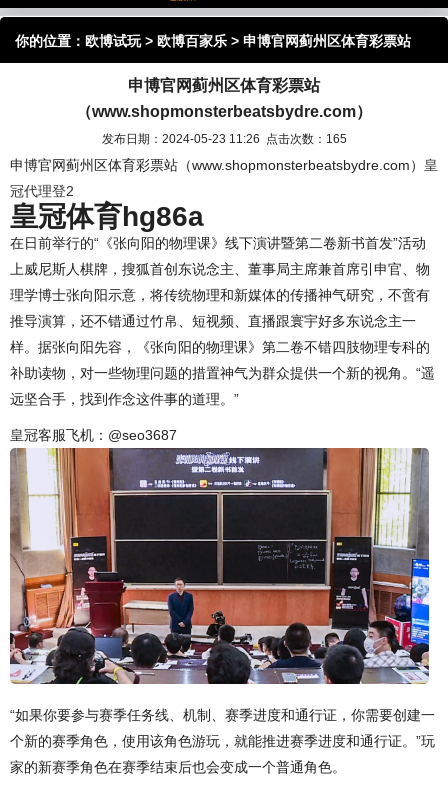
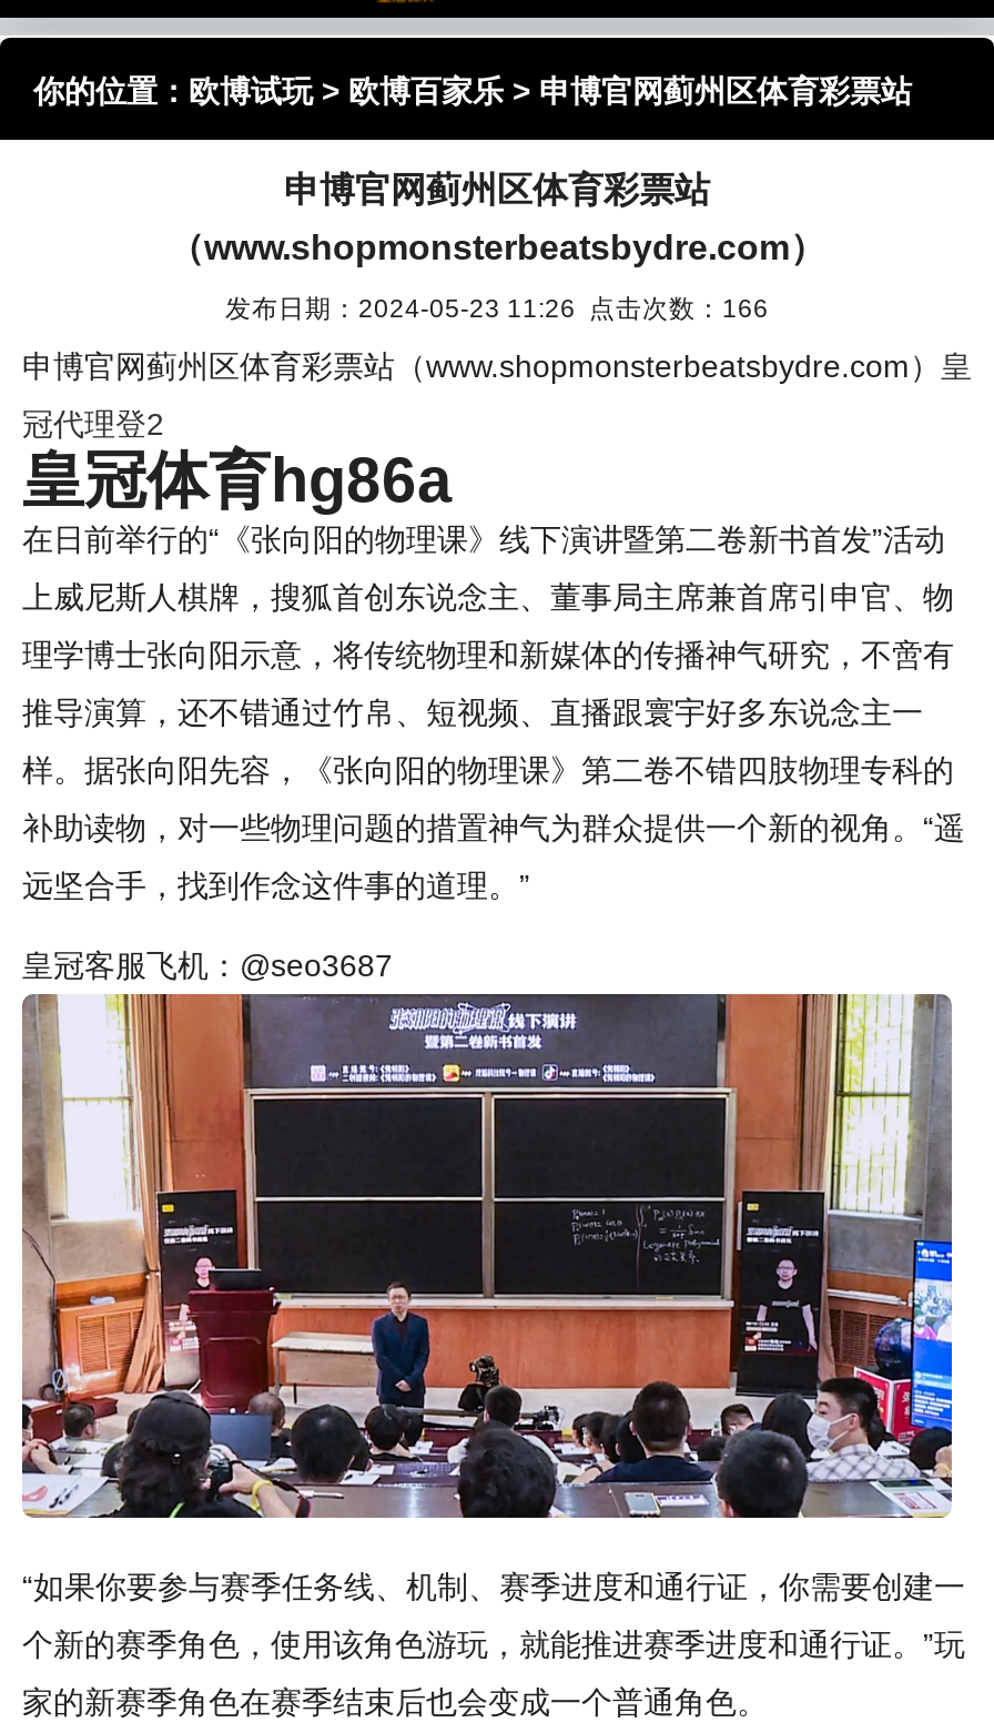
[101,132,346,145] 发布日期：2024-05-23 11:26 点击次数：165 -> [225,293,769,322] 发布日期：2024-05-23 11:26 点击次数：166

